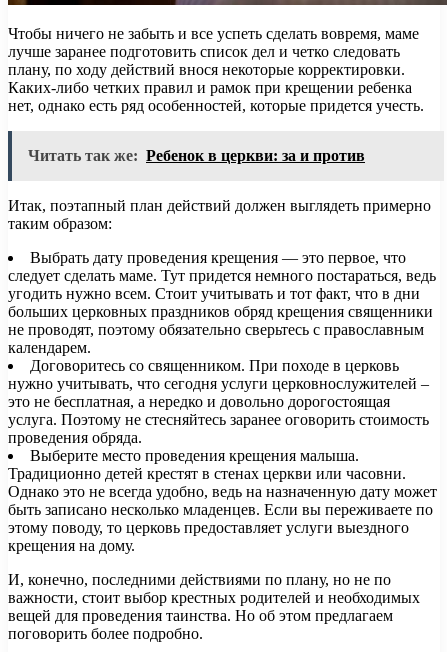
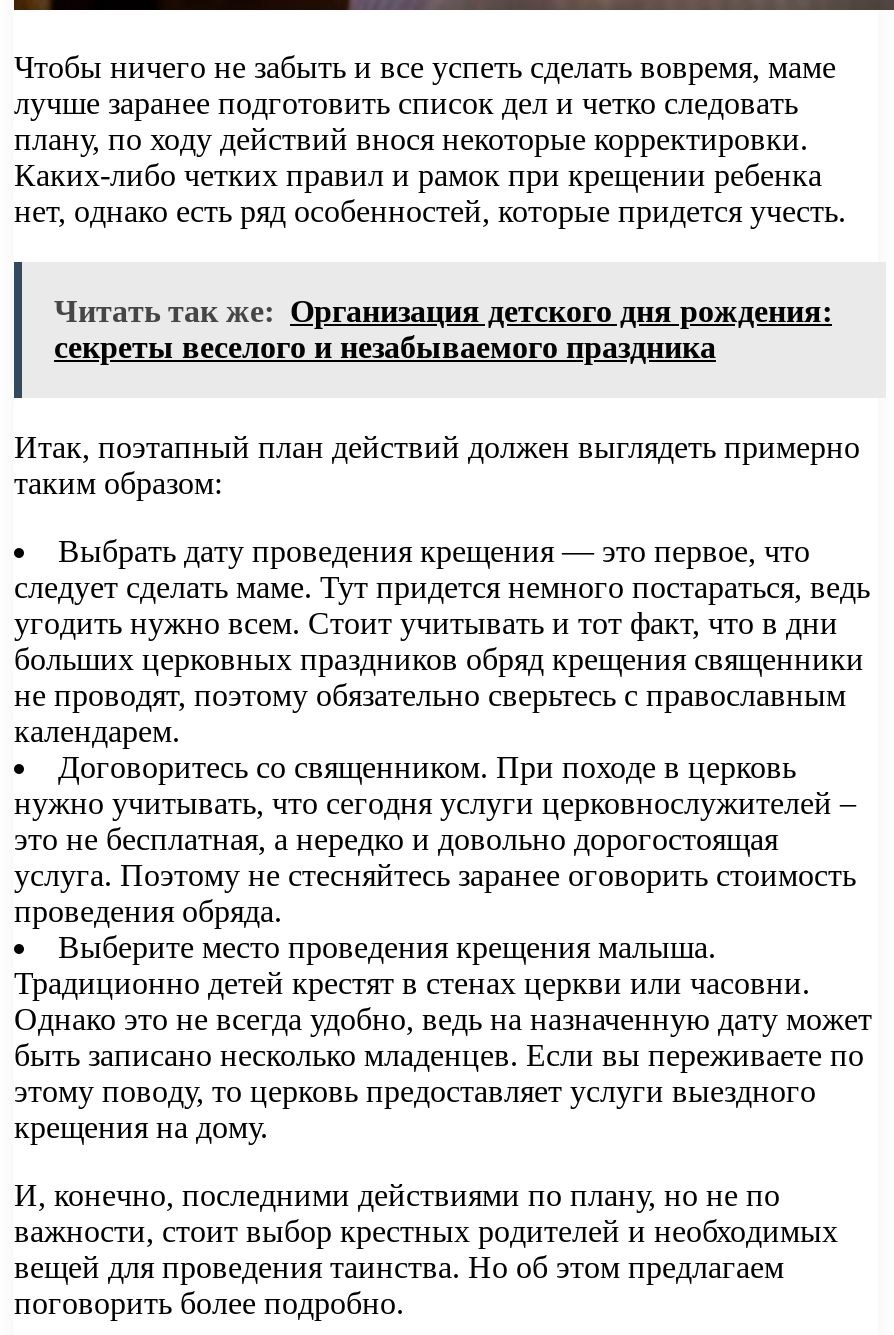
[28,147,365,164] Читать так же: Ребенок в церкви: за и против -> [54,294,832,364] Читать так же: Организация детского дня рождения: | секреты веселого и незабываемого праздника

